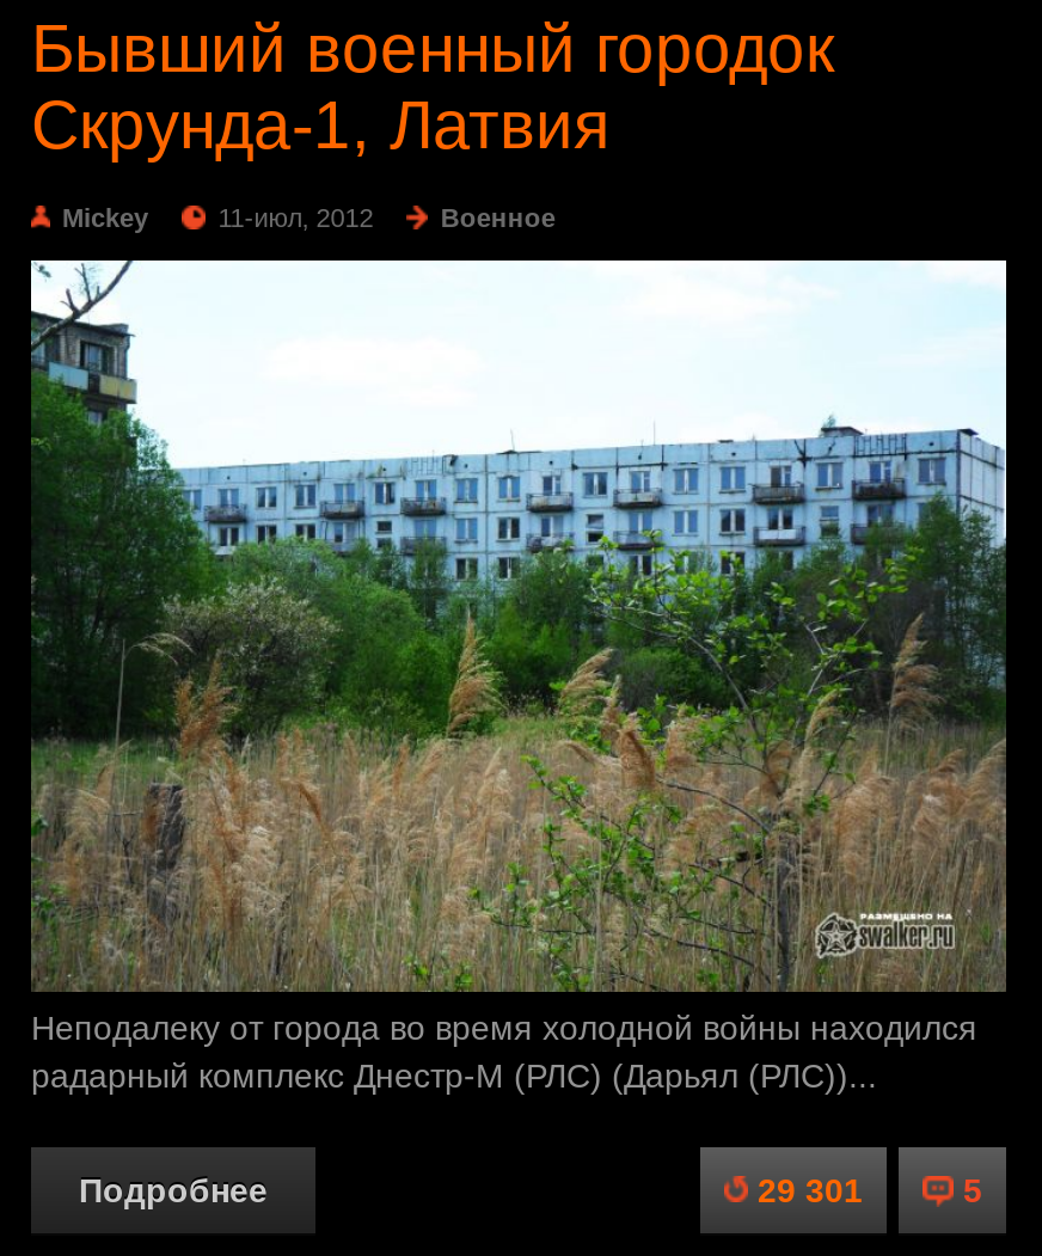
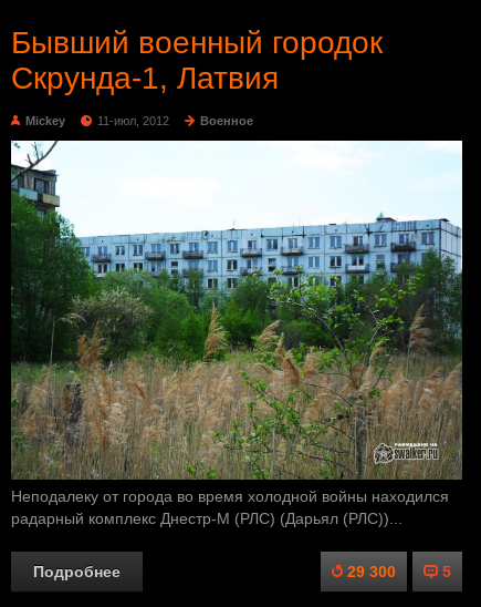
[758,1170,863,1208] 29 301 -> [347,562,396,580] 29 300

